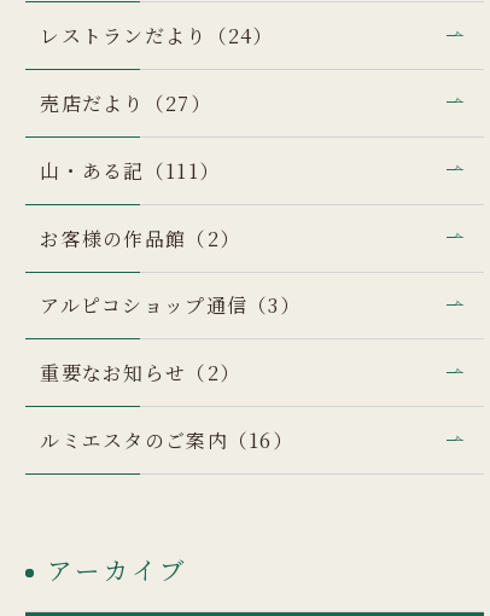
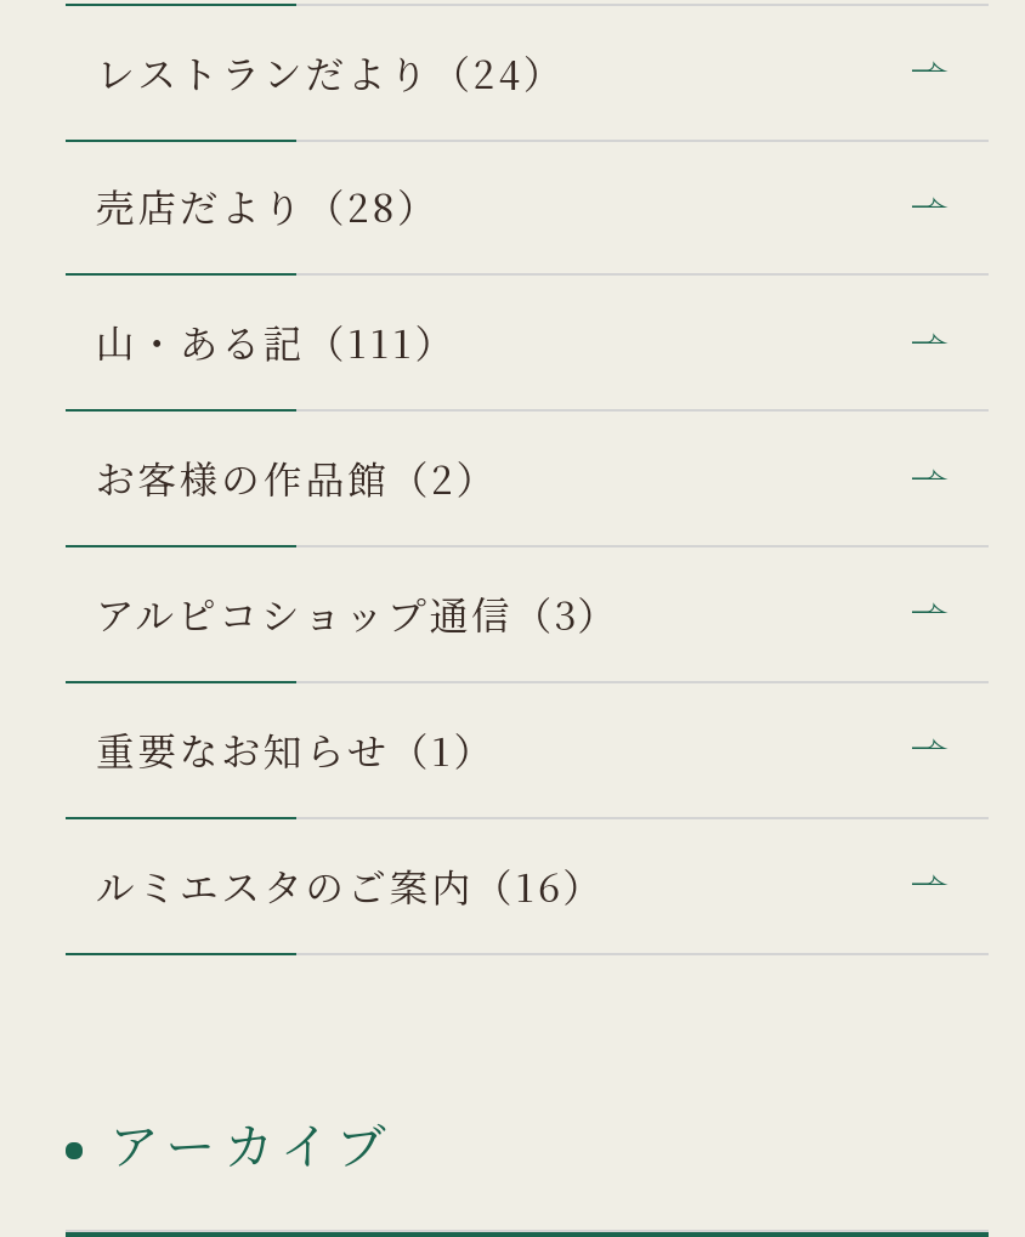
[40,89,211,117] 売店だより（27） -> [95,179,439,235] 売店だより（28）
[40,359,240,387] 重要なお知らせ（2） -> [95,722,496,778] 重要なお知らせ（1）

